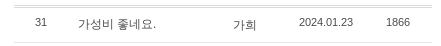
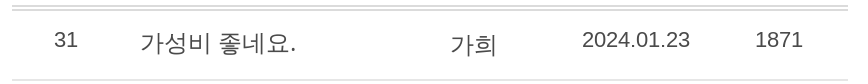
[385,16,409,28] 1866 -> [755,27,803,51] 1871

